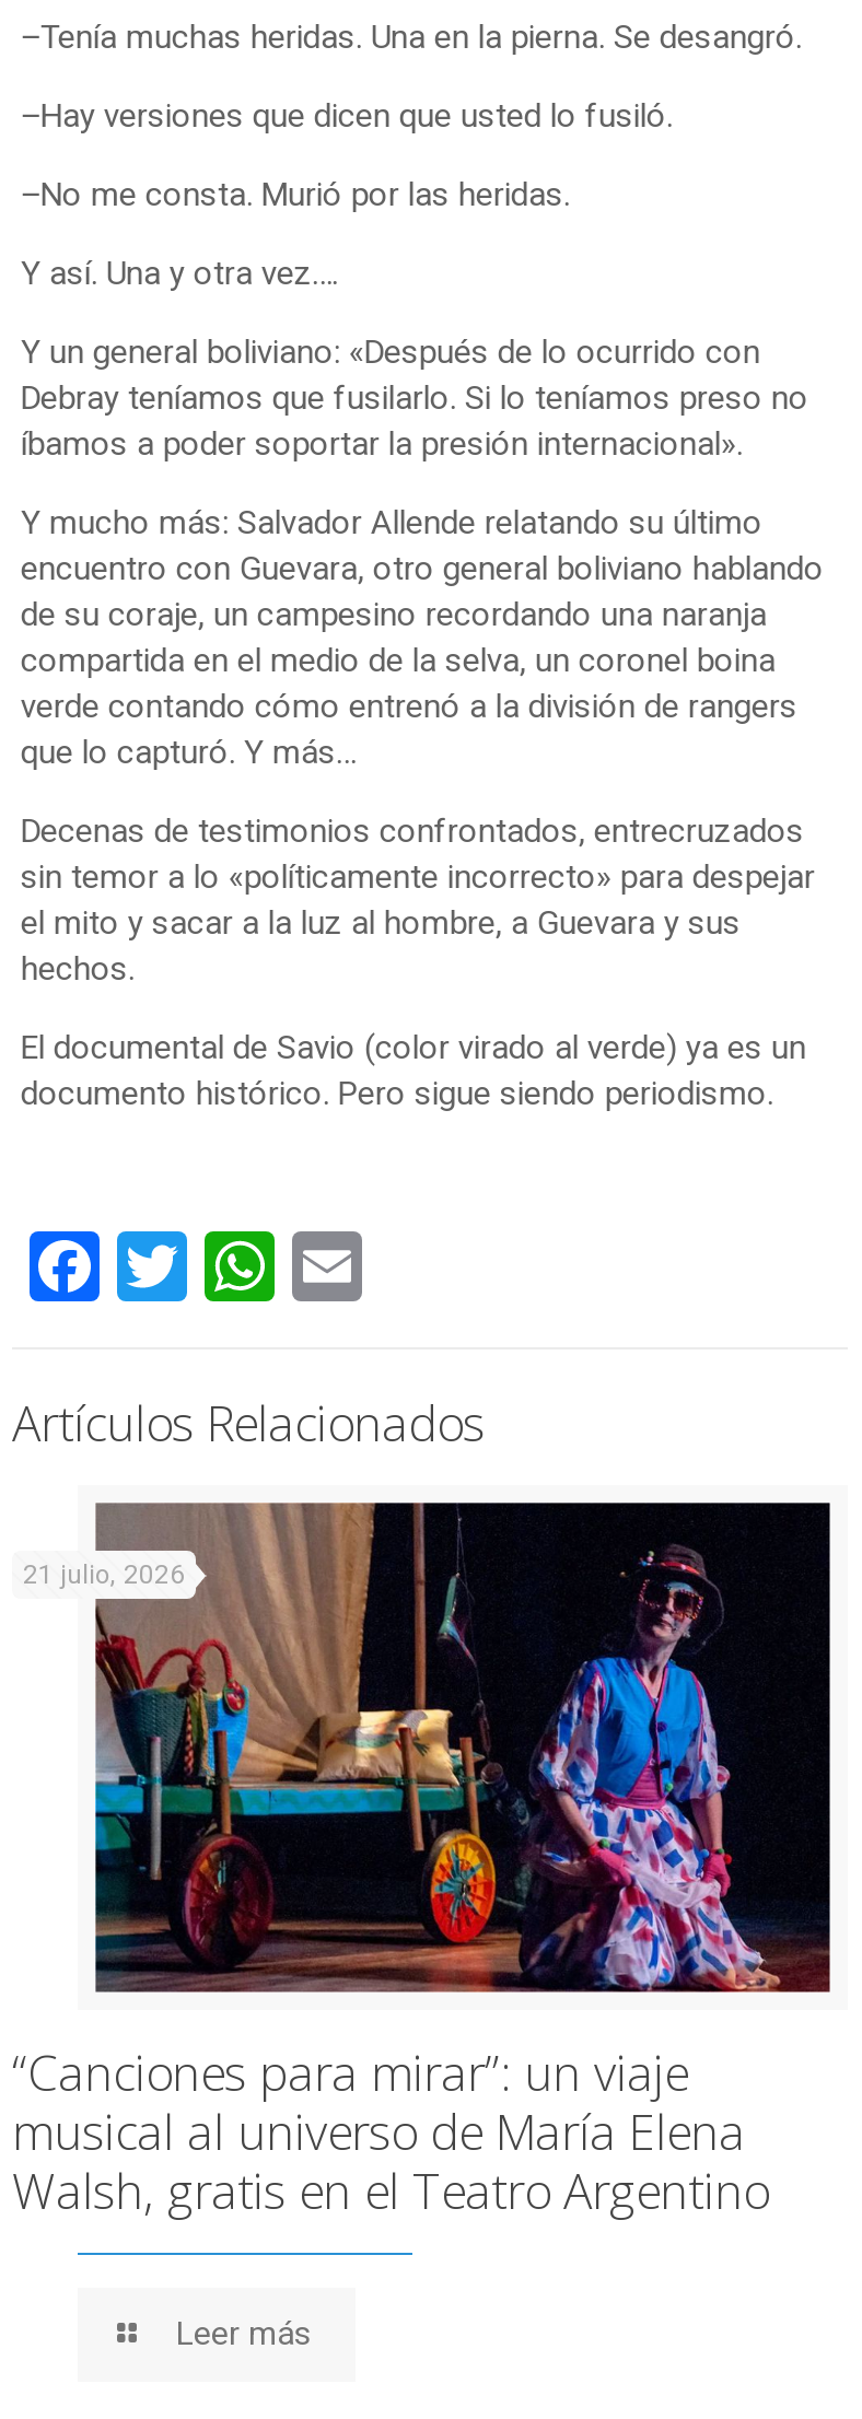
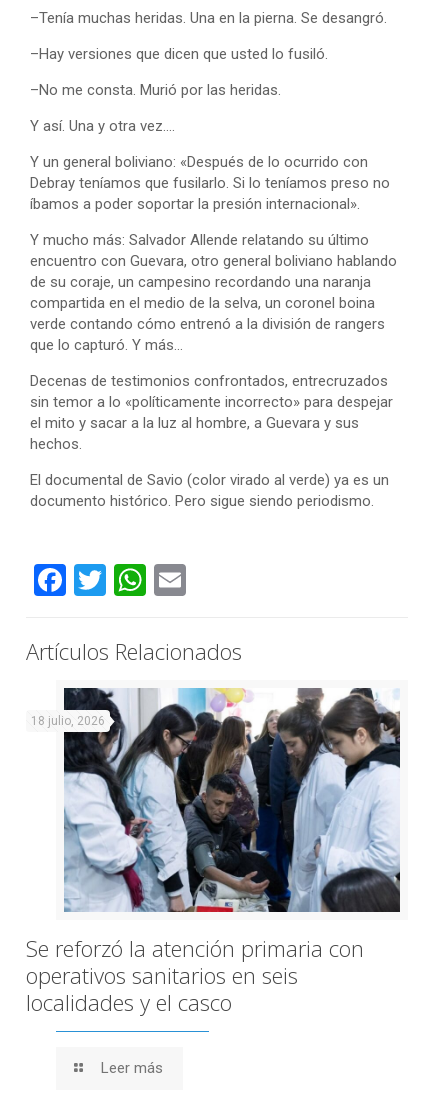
[23,1500,832,1993] [image] | 21 julio, 2026 -> [31,687,400,913] [image] | 18 julio, 2026
[12,2039,769,2222] “Canciones para mirar”: un viaje | musical al universo de María Elena | Walsh, gratis en el Teatro Argentino -> [26,932,364,1016] Se reforzó la atención primaria con | operativos sanitarios en seis | localidades y el casco

